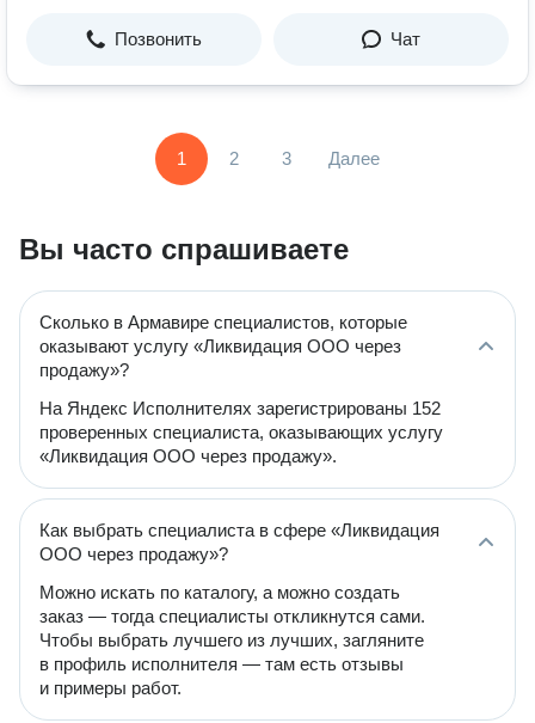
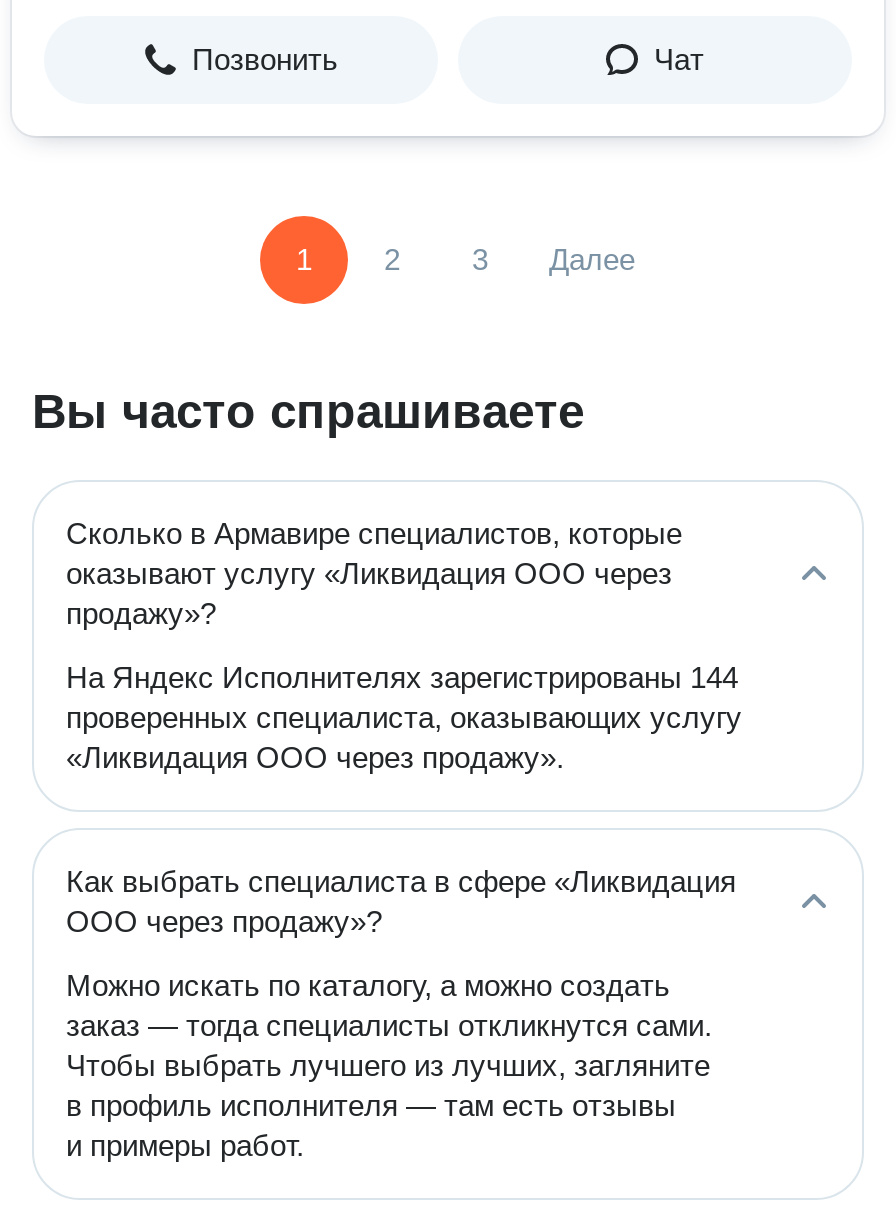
[39,398,441,418] На Яндекс Исполнителях зарегистрированы 152 -> [66,660,738,694] На Яндекс Исполнителях зарегистрированы 144

